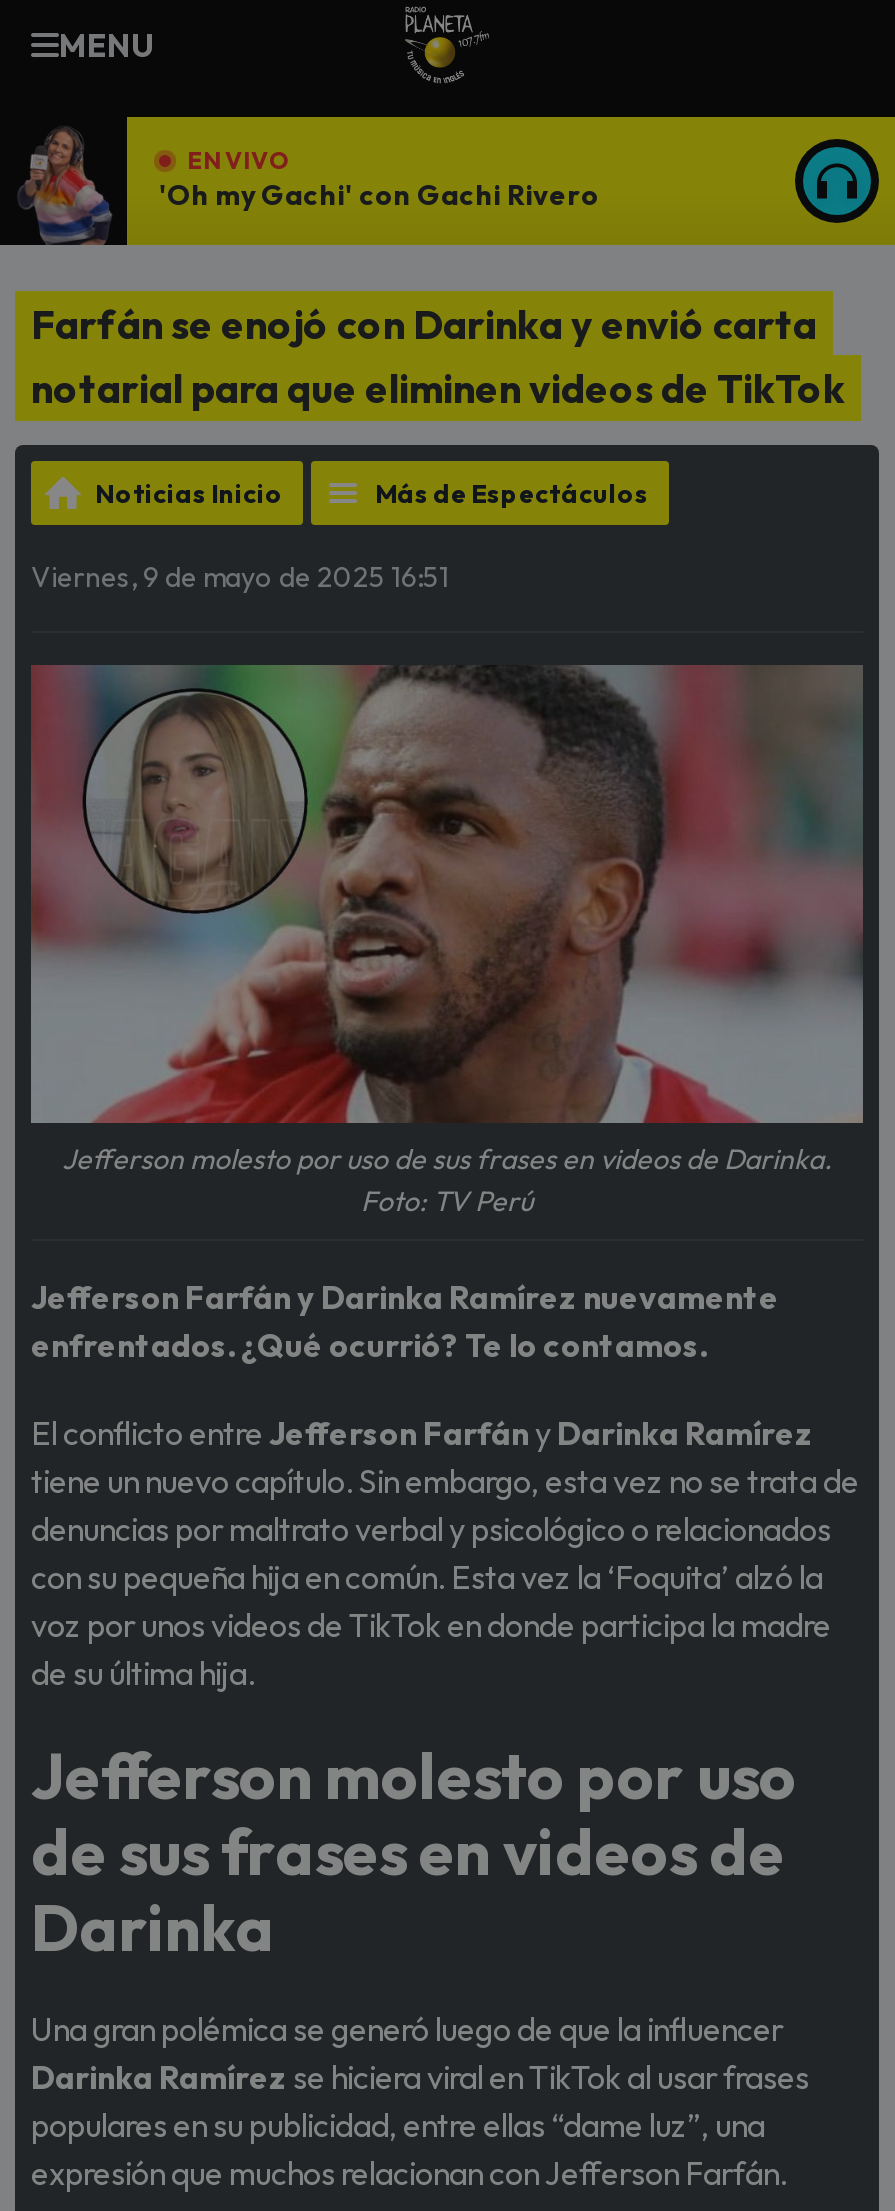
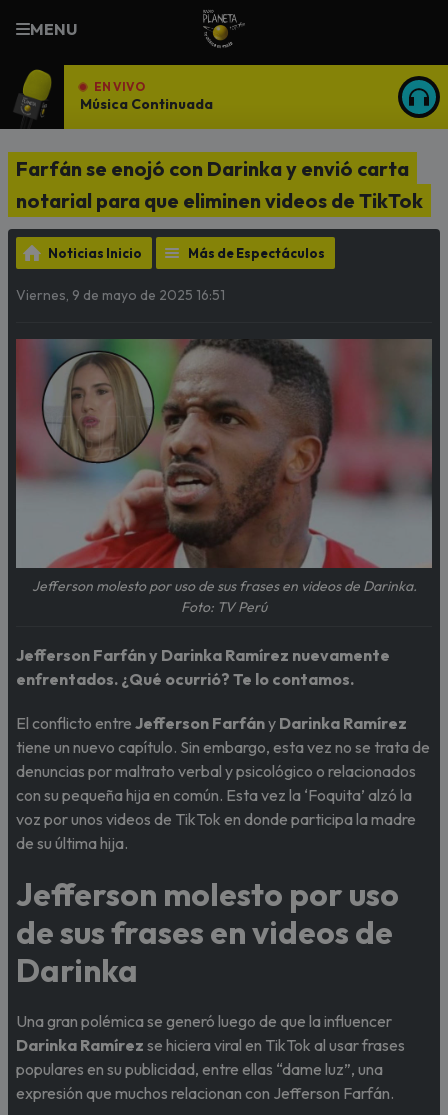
[17,127,599,247] [image] | 'Oh my Gachi' con Gachi Rivero -> [10,69,213,130] [image] | Música Continuada

